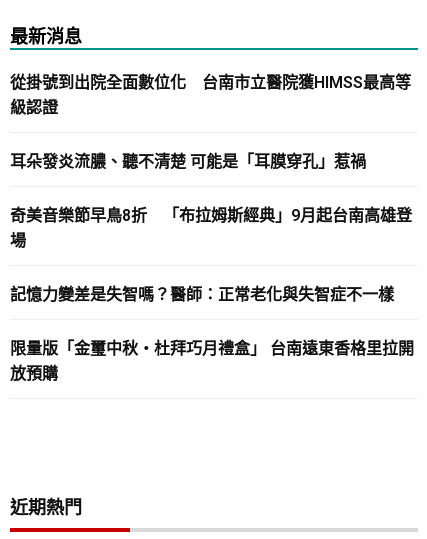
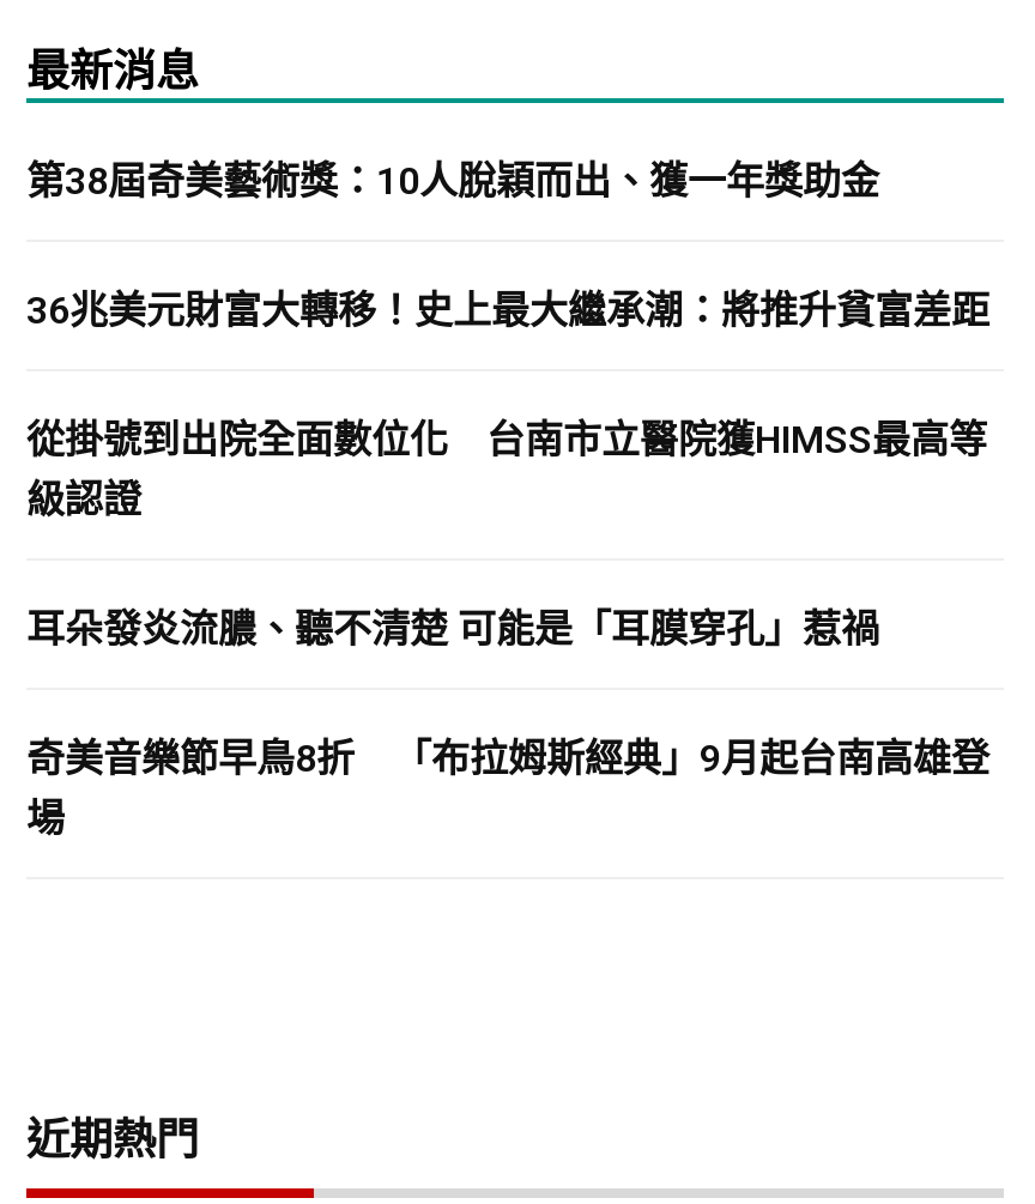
none -> [26,158,989,333] 第38屆奇美藝術獎：10人脫穎而出、獲一年獎助金 | 36兆美元財富大轉移！史上最大繼承潮：將推升貧富差距
moved [10,73,412,250] -> [26,417,989,841]: 從掛號到出院全面數位化 台南市立醫院獲HIMSS最高等 | 級認證 | 耳朵發炎流膿、聽不清楚 可能是「耳膜穿孔」惹禍 | 奇美音樂節早鳥8折 「布拉姆斯經典」9月起台南高雄登 | 場
[10,285,414,383] 記憶力變差是失智嗎？醫師：正常老化與失智症不一樣 | 限量版「金璽中秋・杜拜巧月禮盒」 台南遠東香格里拉開 | 放預購 -> none

